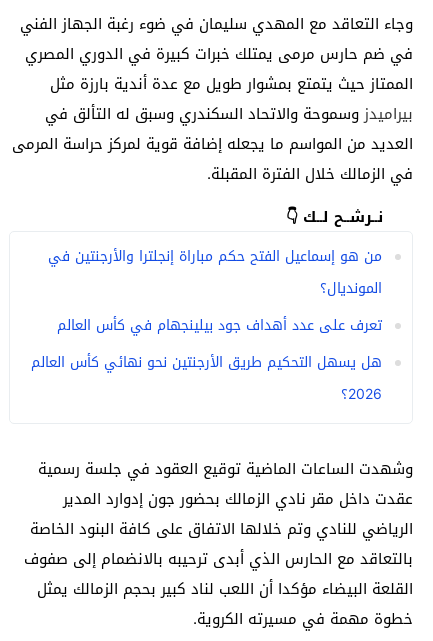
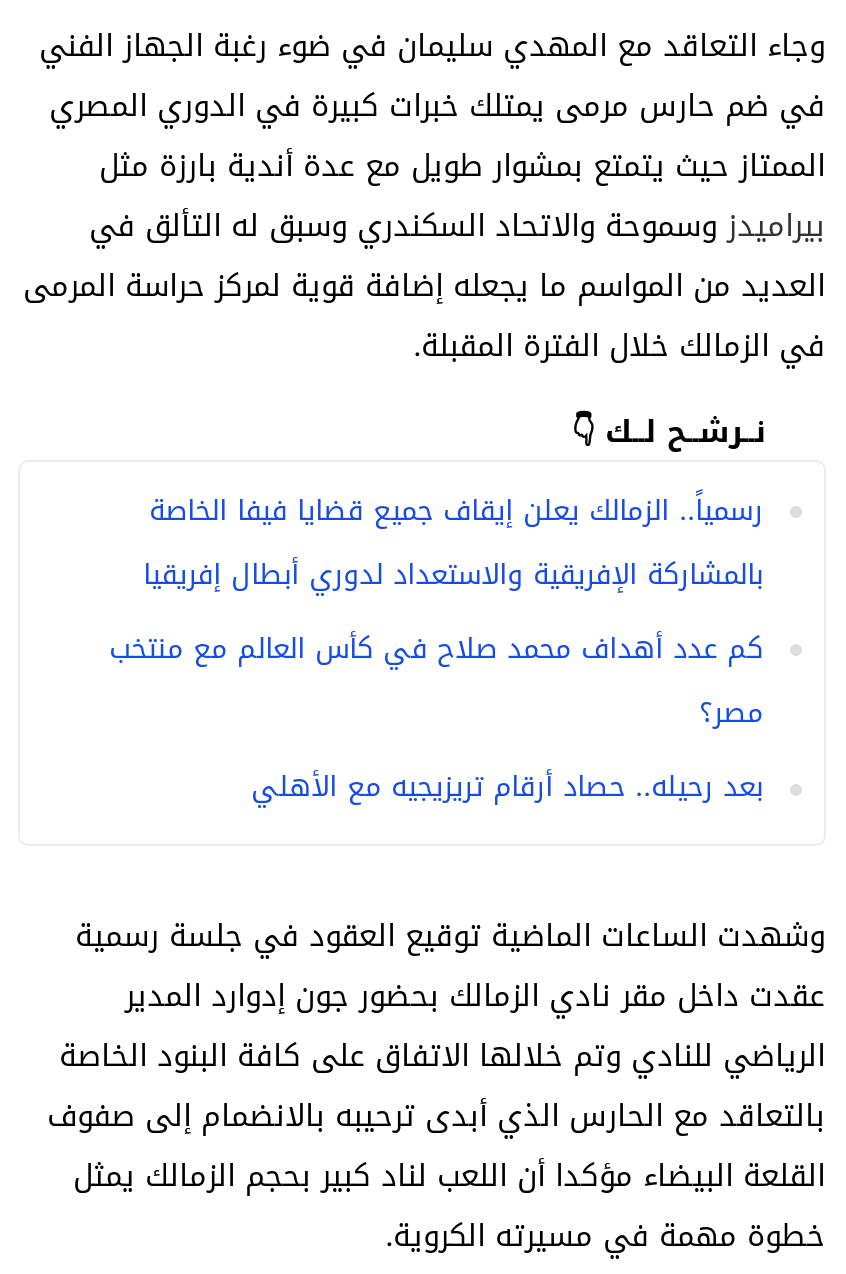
[31,243,382,408] من هو إسماعيل الفتح حكم مباراة إنجلترا والأرجنتين في | المونديال؟ | تعرف على عدد أهداف جود بيلينجهام في كأس العالم | هل يسهل التحكيم طريق الأرجنتين نحو نهائي كأس العالم | 2026؟ -> [109,484,763,815] رسمياً.. الزمالك يعلن إيقاف جميع قضايا فيفا الخاصة | بالمشاركة الإفريقية والاستعداد لدوري أبطال إفريقيا | كم عدد أهداف محمد صلاح في كأس العالم مع منتخب | مصر؟ | بعد رحيله.. حصاد أرقام تريزيجيه مع الأهلي

